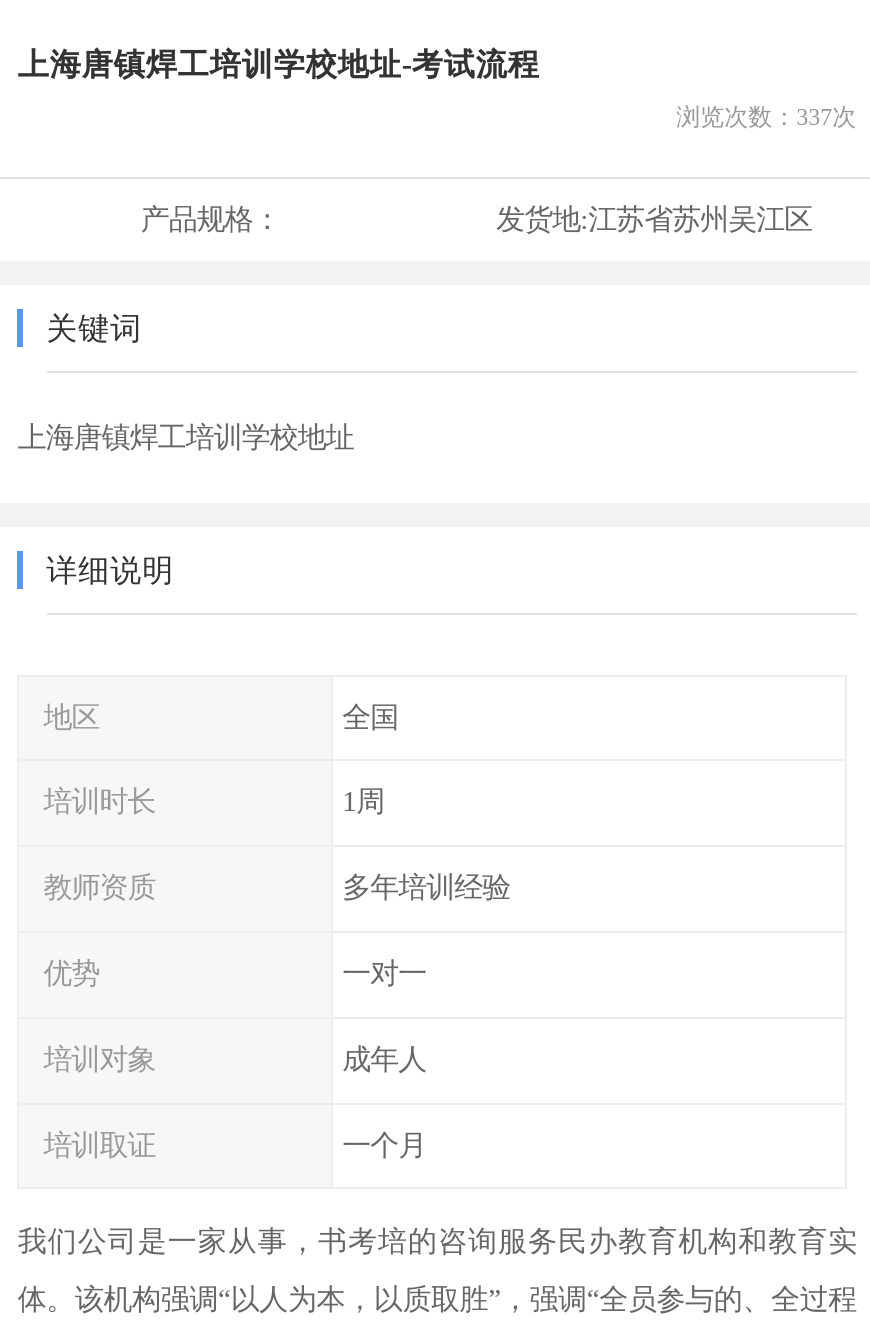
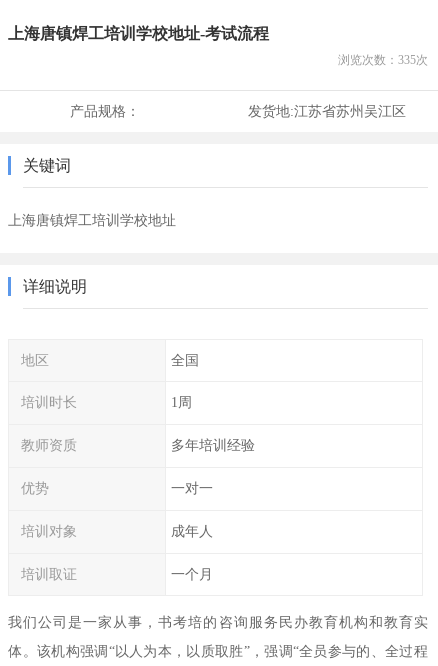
[676,102,856,130] 浏览次数：337次 -> [338,53,428,67] 浏览次数：335次

